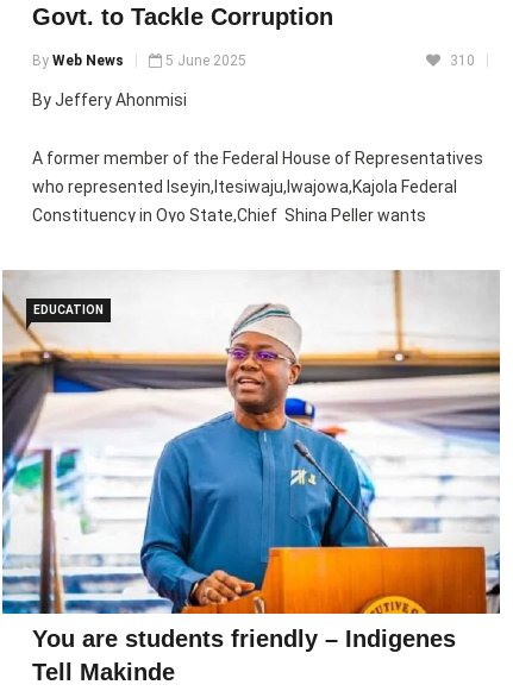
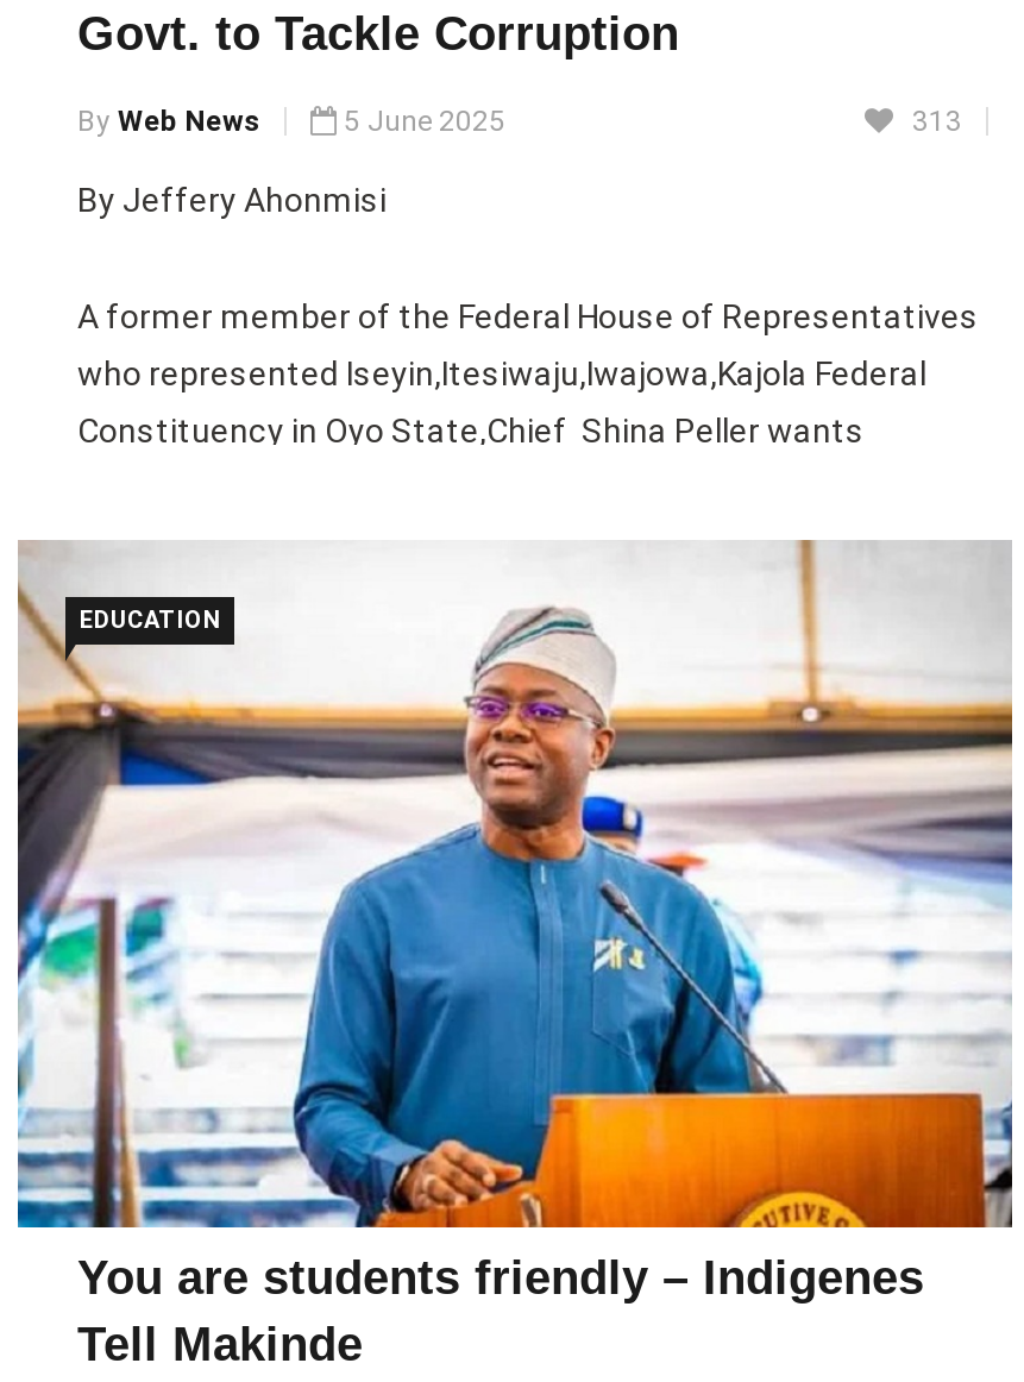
[446,53,475,69] 310 -> [905,105,962,139] 313

